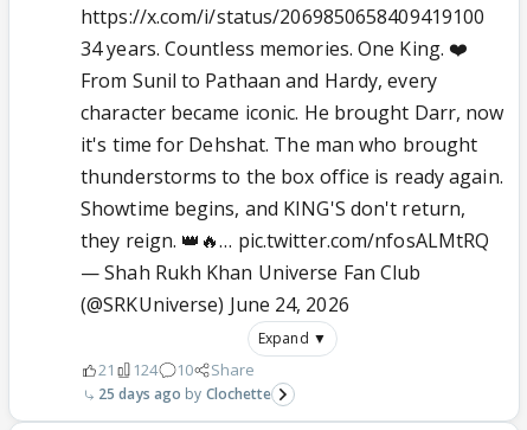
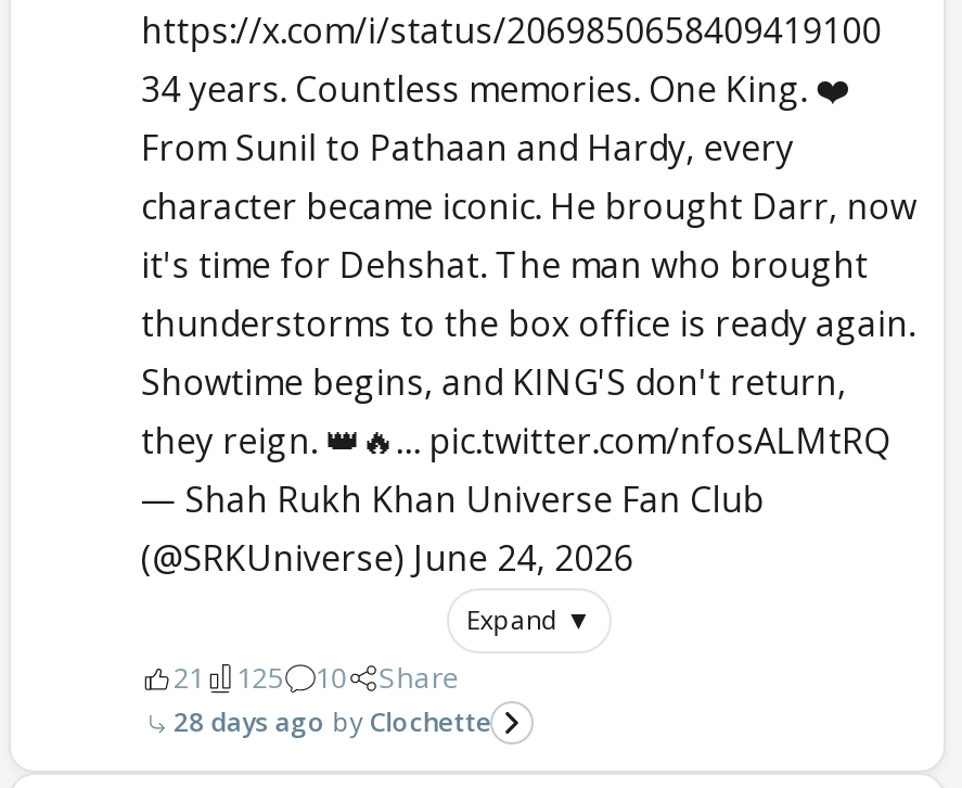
[98,359,255,380] 21 124 10 Share -> [174,658,460,697] 21 125 10 Share
[98,384,272,404] 25 days ago Clochette -> [174,704,491,740] 28 days ago Clochette

